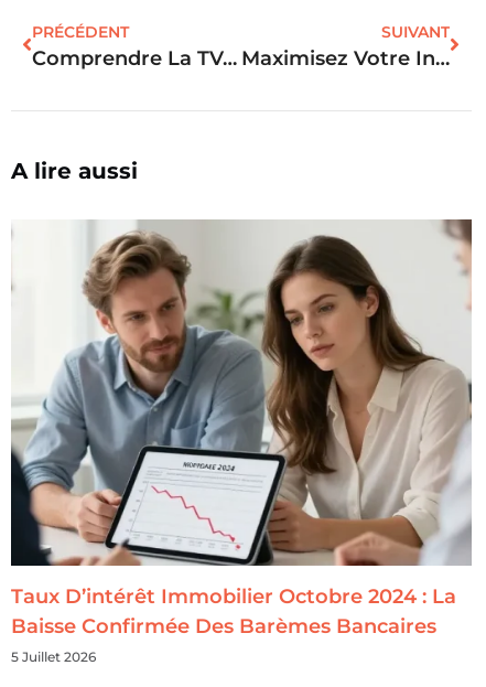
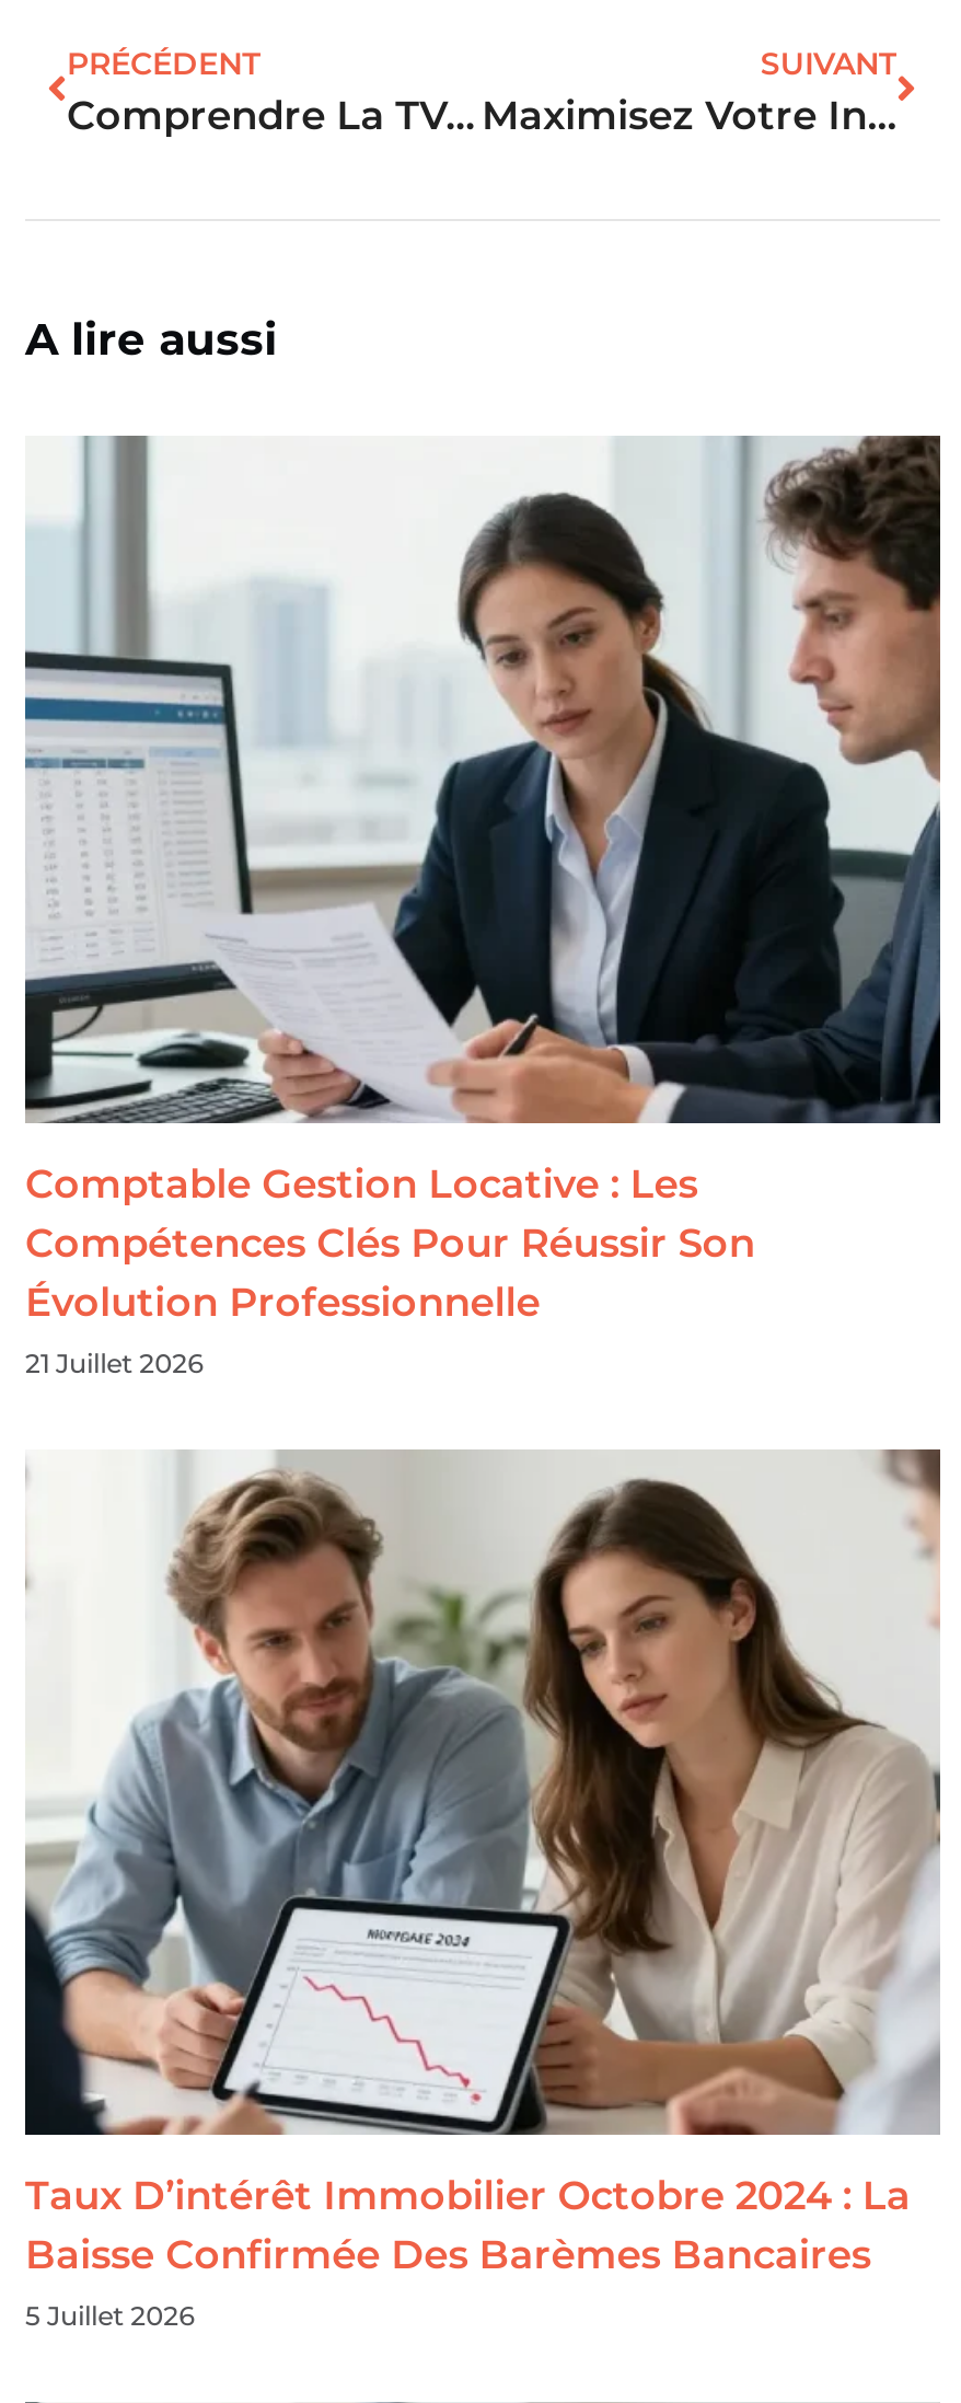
none -> [23,434,942,1379] [image] | Comptable Gestion Locative : Les | Compétences Clés Pour Réussir Son | Évolution Professionnelle | 21 Juillet 2026

